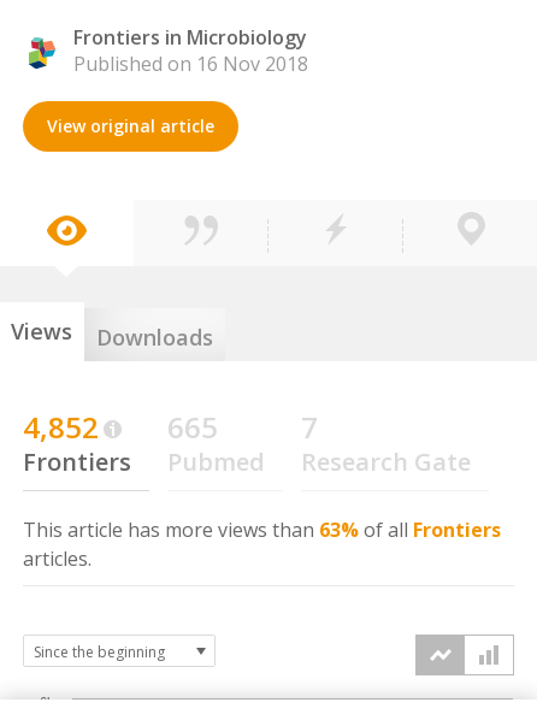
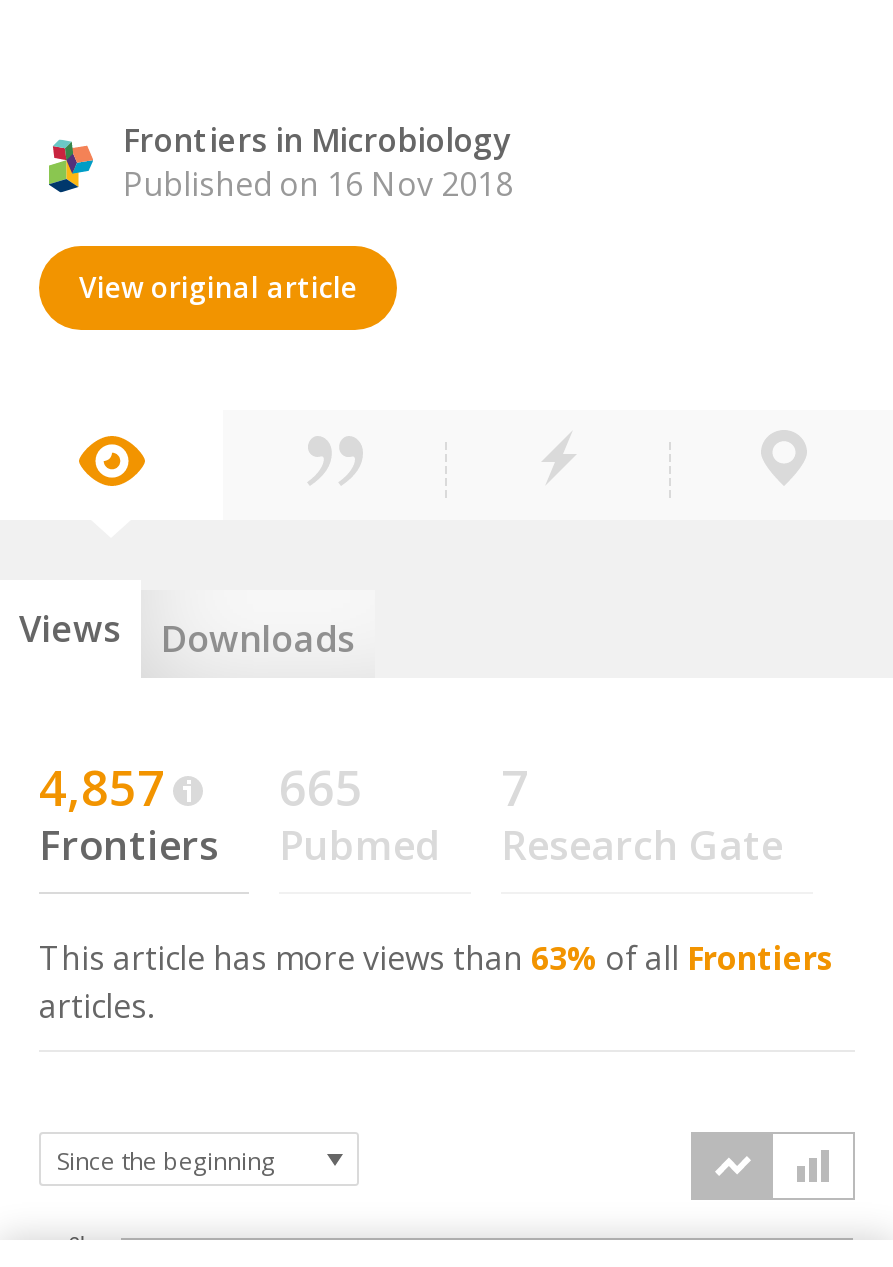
[23,407,99,447] 4,852 -> [39,754,165,820] 4,857

